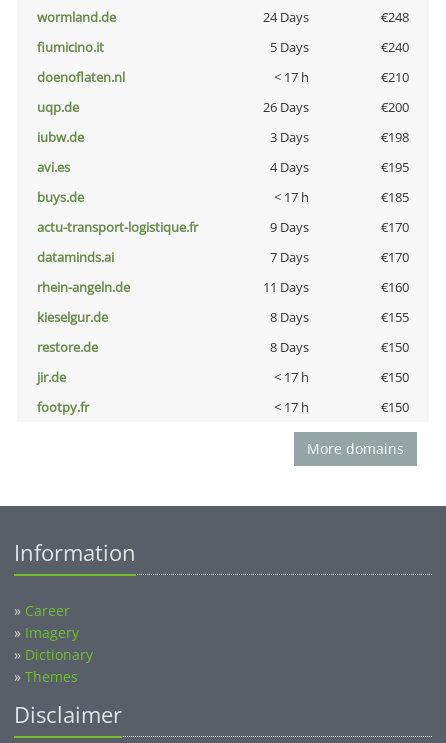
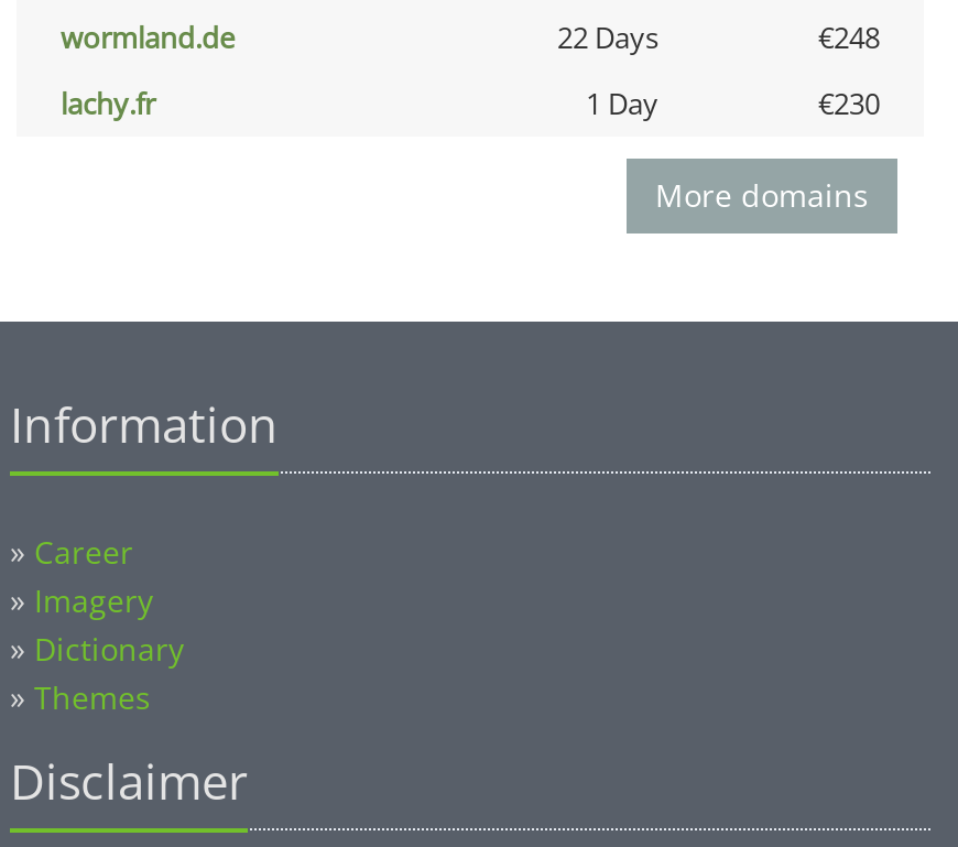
[262,8,308,26] 24 Days -> [557,18,658,57] 22 Days
[37,38,409,416] fiumicino.it | 5 Days | €240 | doenoflaten.nl | < 17 h | €210 | uqp.de | 26 Days | €200 | iubw.de | 3 Days | €198 | avi.es | 4 Days | €195 | buys.de | < 17 h | €185 | actu-transport-logistique.fr | 9 Days | €170 | dataminds.ai | 7 Days | €170 | rhein-angeln.de | 11 Days | €160 | kieselgur.de | 8 Days | €155 | restore.de | 8 Days | €150 | jir.de | < 17 h | €150 | footpy.fr | < 17 h | €150 -> [61,84,880,123] lachy.fr | 1 Day | €230

